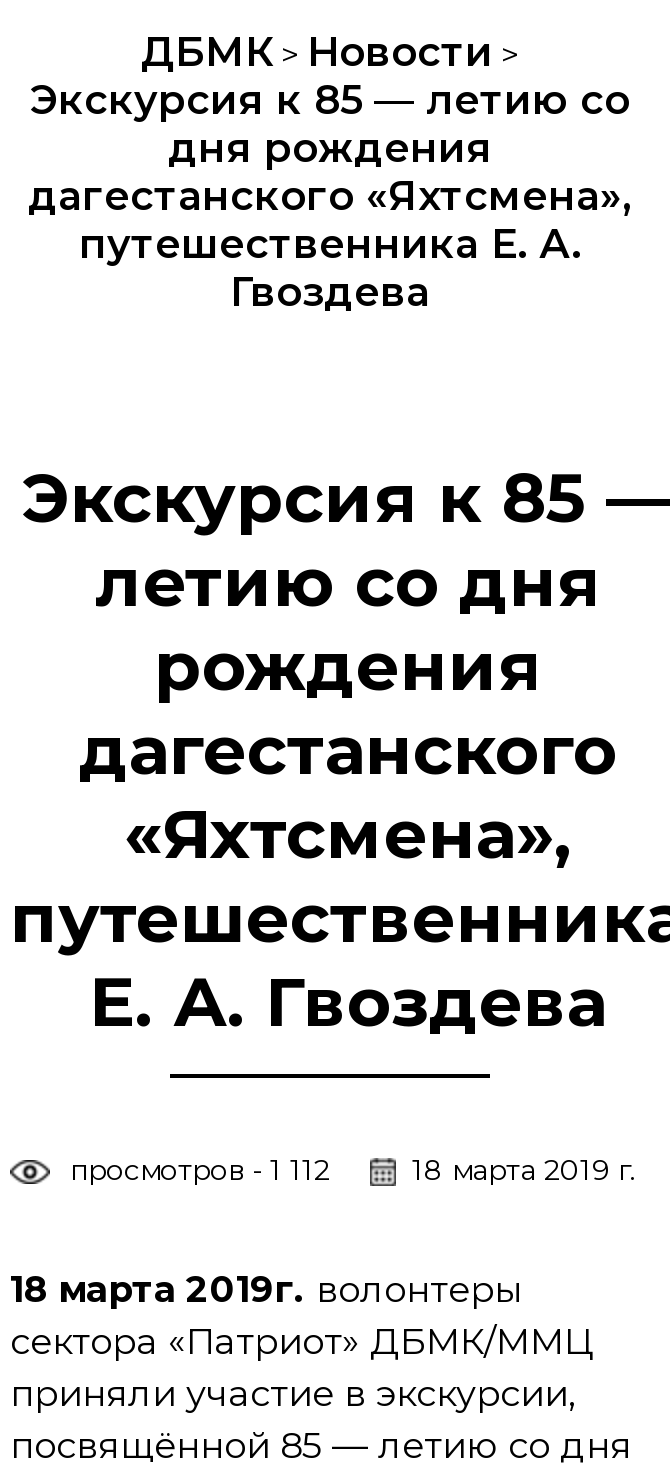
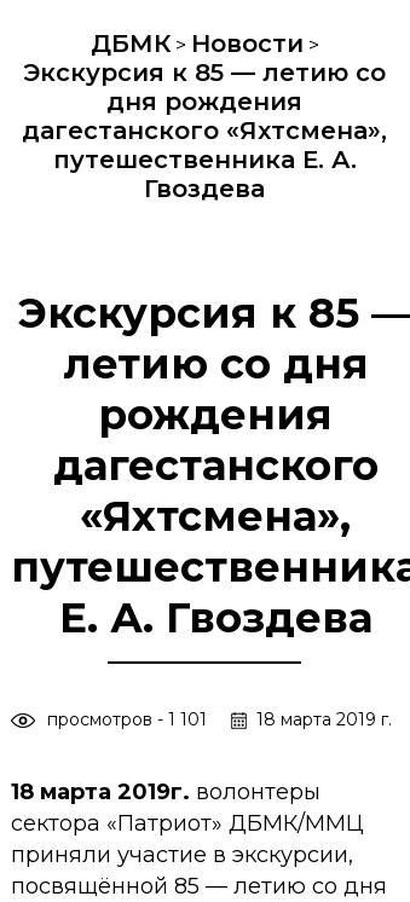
[70,1152,330,1188] просмотров - 1 112 -> [47,709,207,730] просмотров - 1 101

